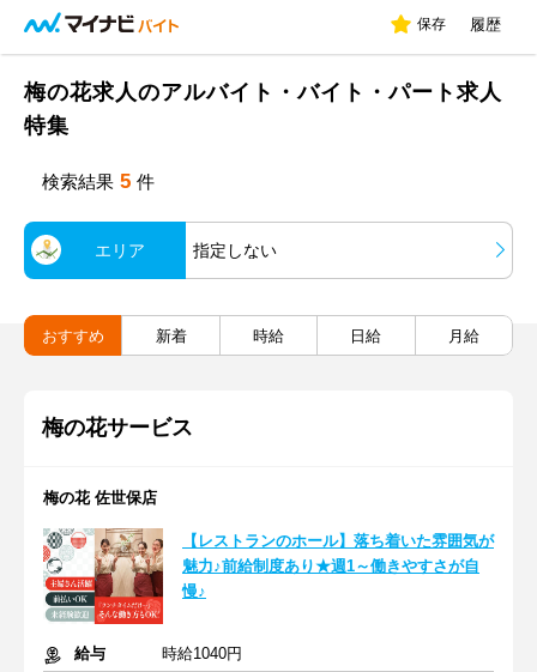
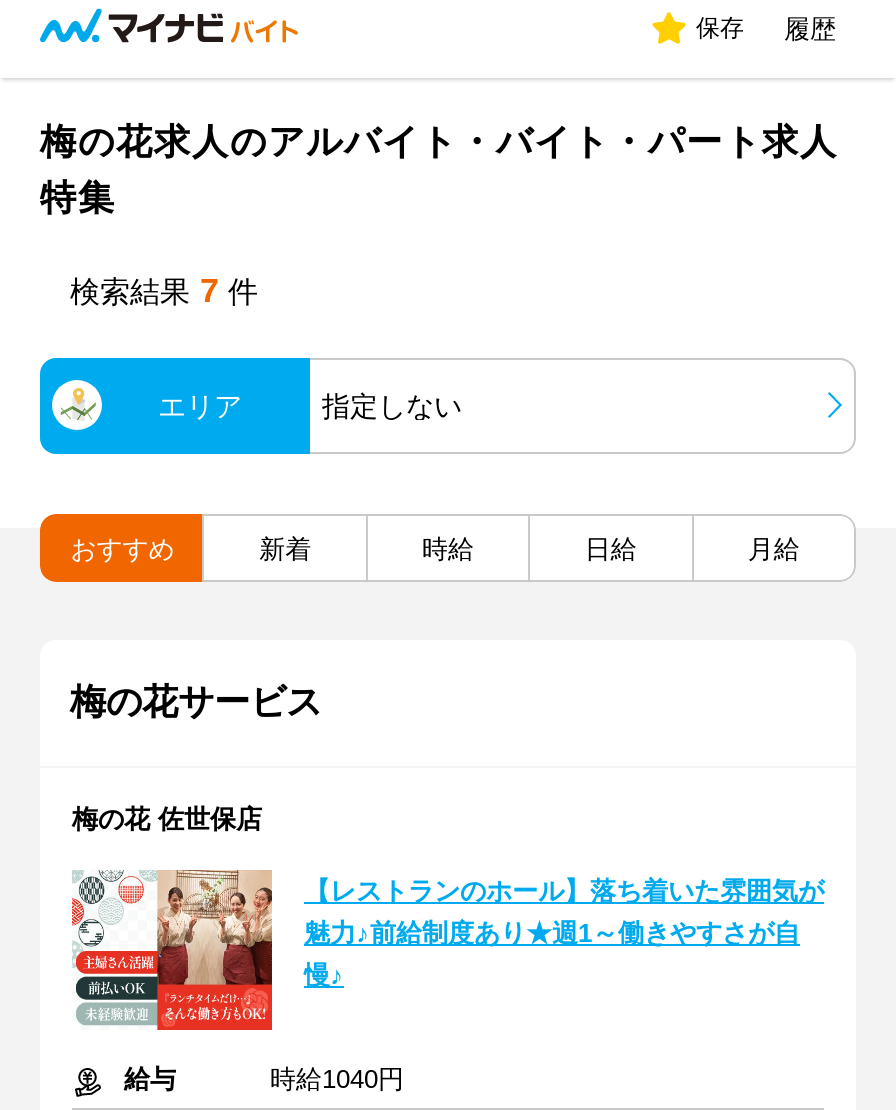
[42,170,155,193] 検索結果 5 件 -> [70,272,258,310] 検索結果 7 件

